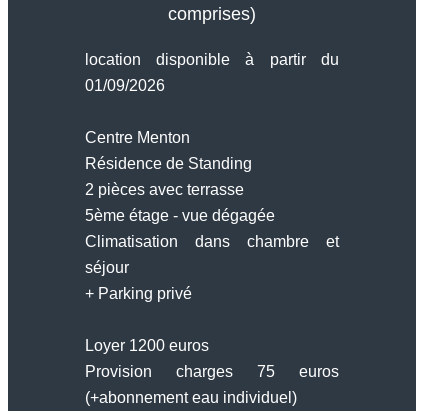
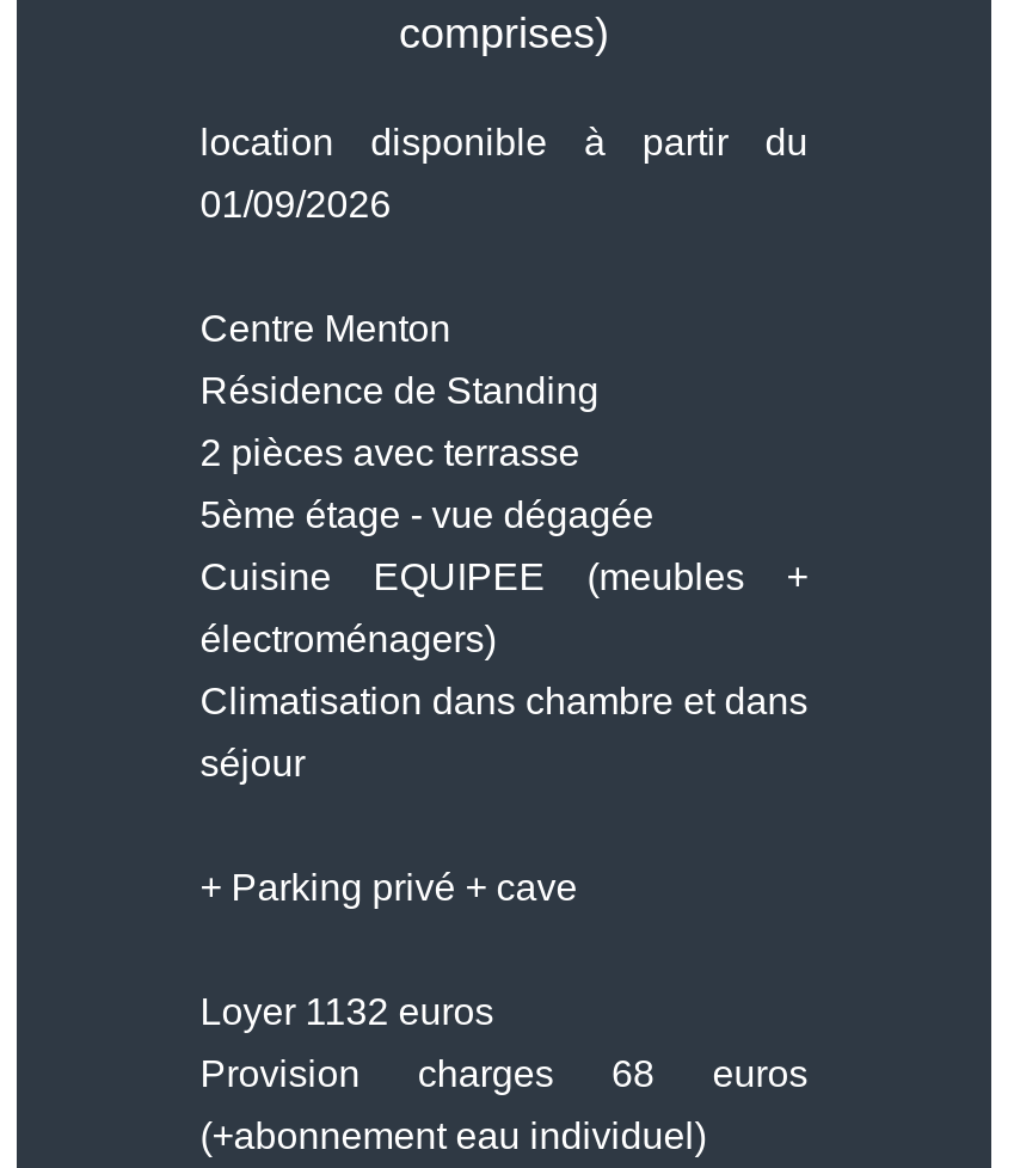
[85,233,339,250] Climatisation dans chambre et -> [200,557,808,721] Cuisine EQUIPEE (meubles + | électroménagers) | Climatisation dans chambre et dans
[85,285,192,302] + Parking privé -> [200,867,578,908] + Parking privé + cave
[85,337,209,354] Loyer 1200 euros -> [200,991,494,1032] Loyer 1132 euros
[85,363,339,380] Provision charges 75 euros -> [200,1053,808,1094] Provision charges 68 euros

